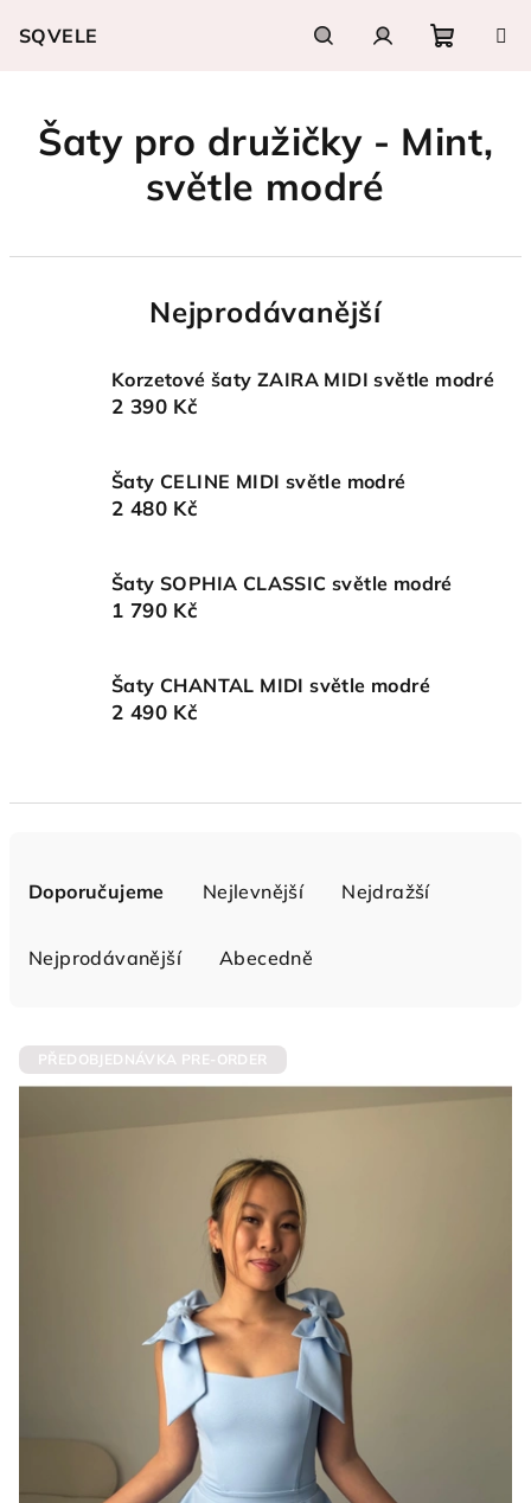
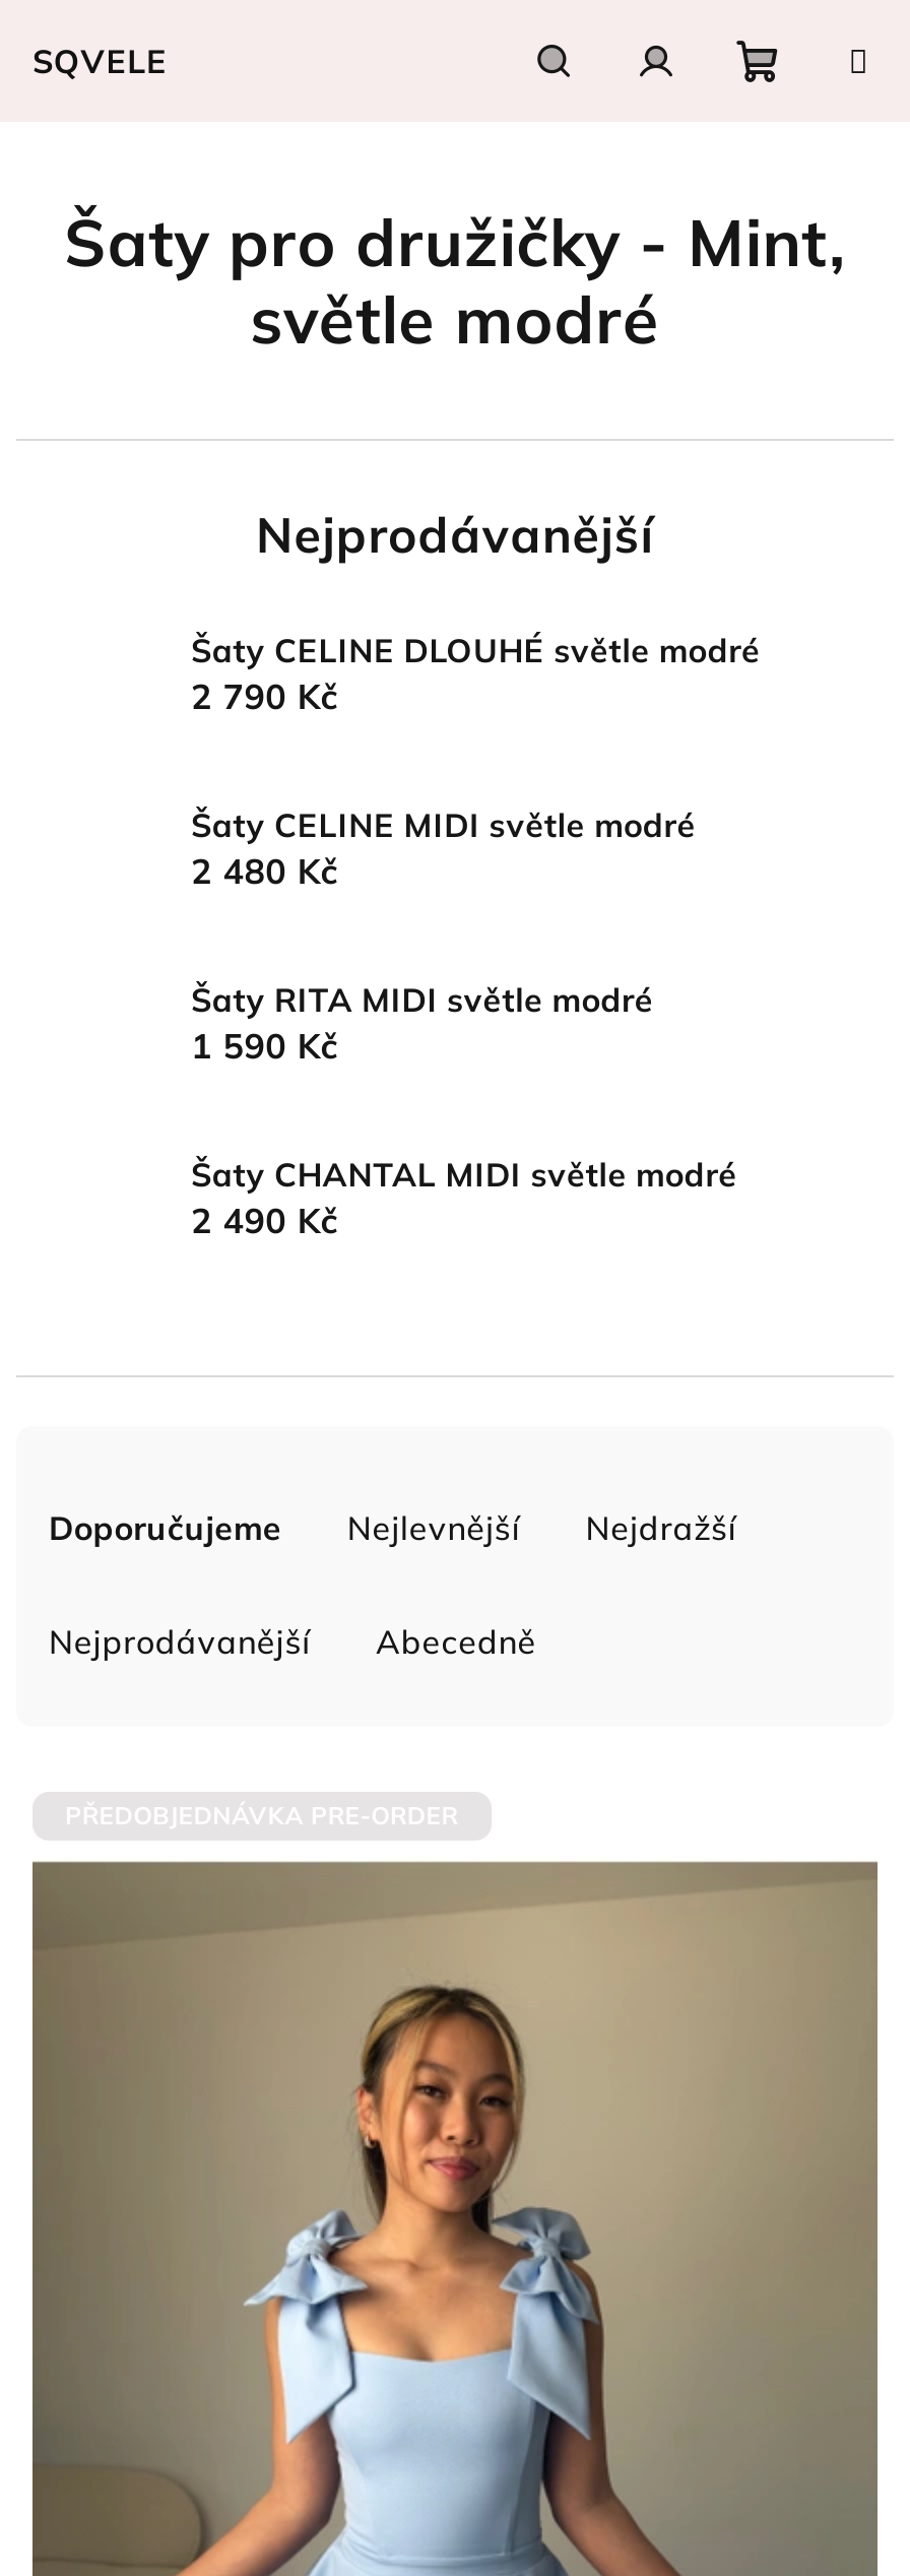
[111,367,494,418] Korzetové šaty ZAIRA MIDI světle modré | 2 390 Kč -> [191,630,760,717] Šaty CELINE DLOUHÉ světle modré | 2 790 Kč
[111,571,453,595] Šaty SOPHIA CLASSIC světle modré -> [191,979,654,1020] Šaty RITA MIDI světle modré
[111,597,198,622] 1 790 Kč -> [191,1024,340,1067] 1 590 Kč

